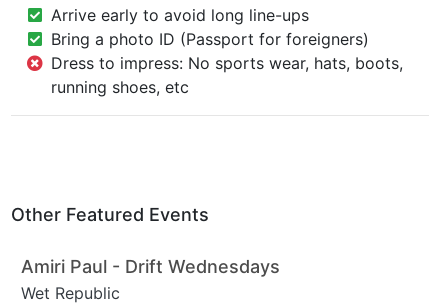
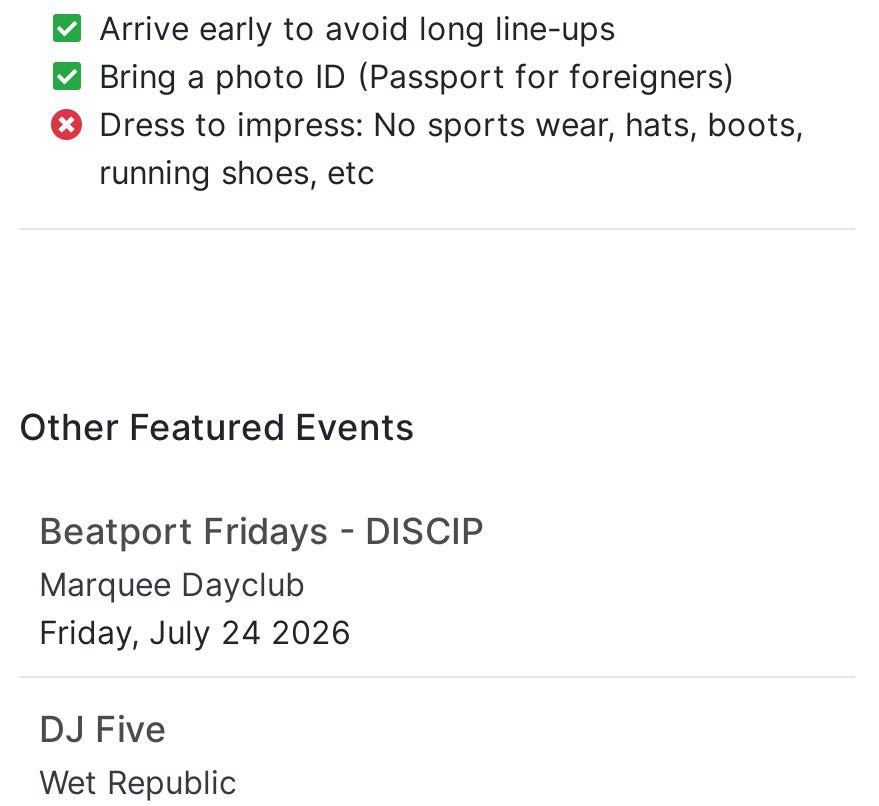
[21,256,280,277] Amiri Paul - Drift Wednesdays -> [39,511,485,751] Beatport Fridays - DISCIP | Marquee Dayclub | Friday, July 24 2026 | DJ Five

